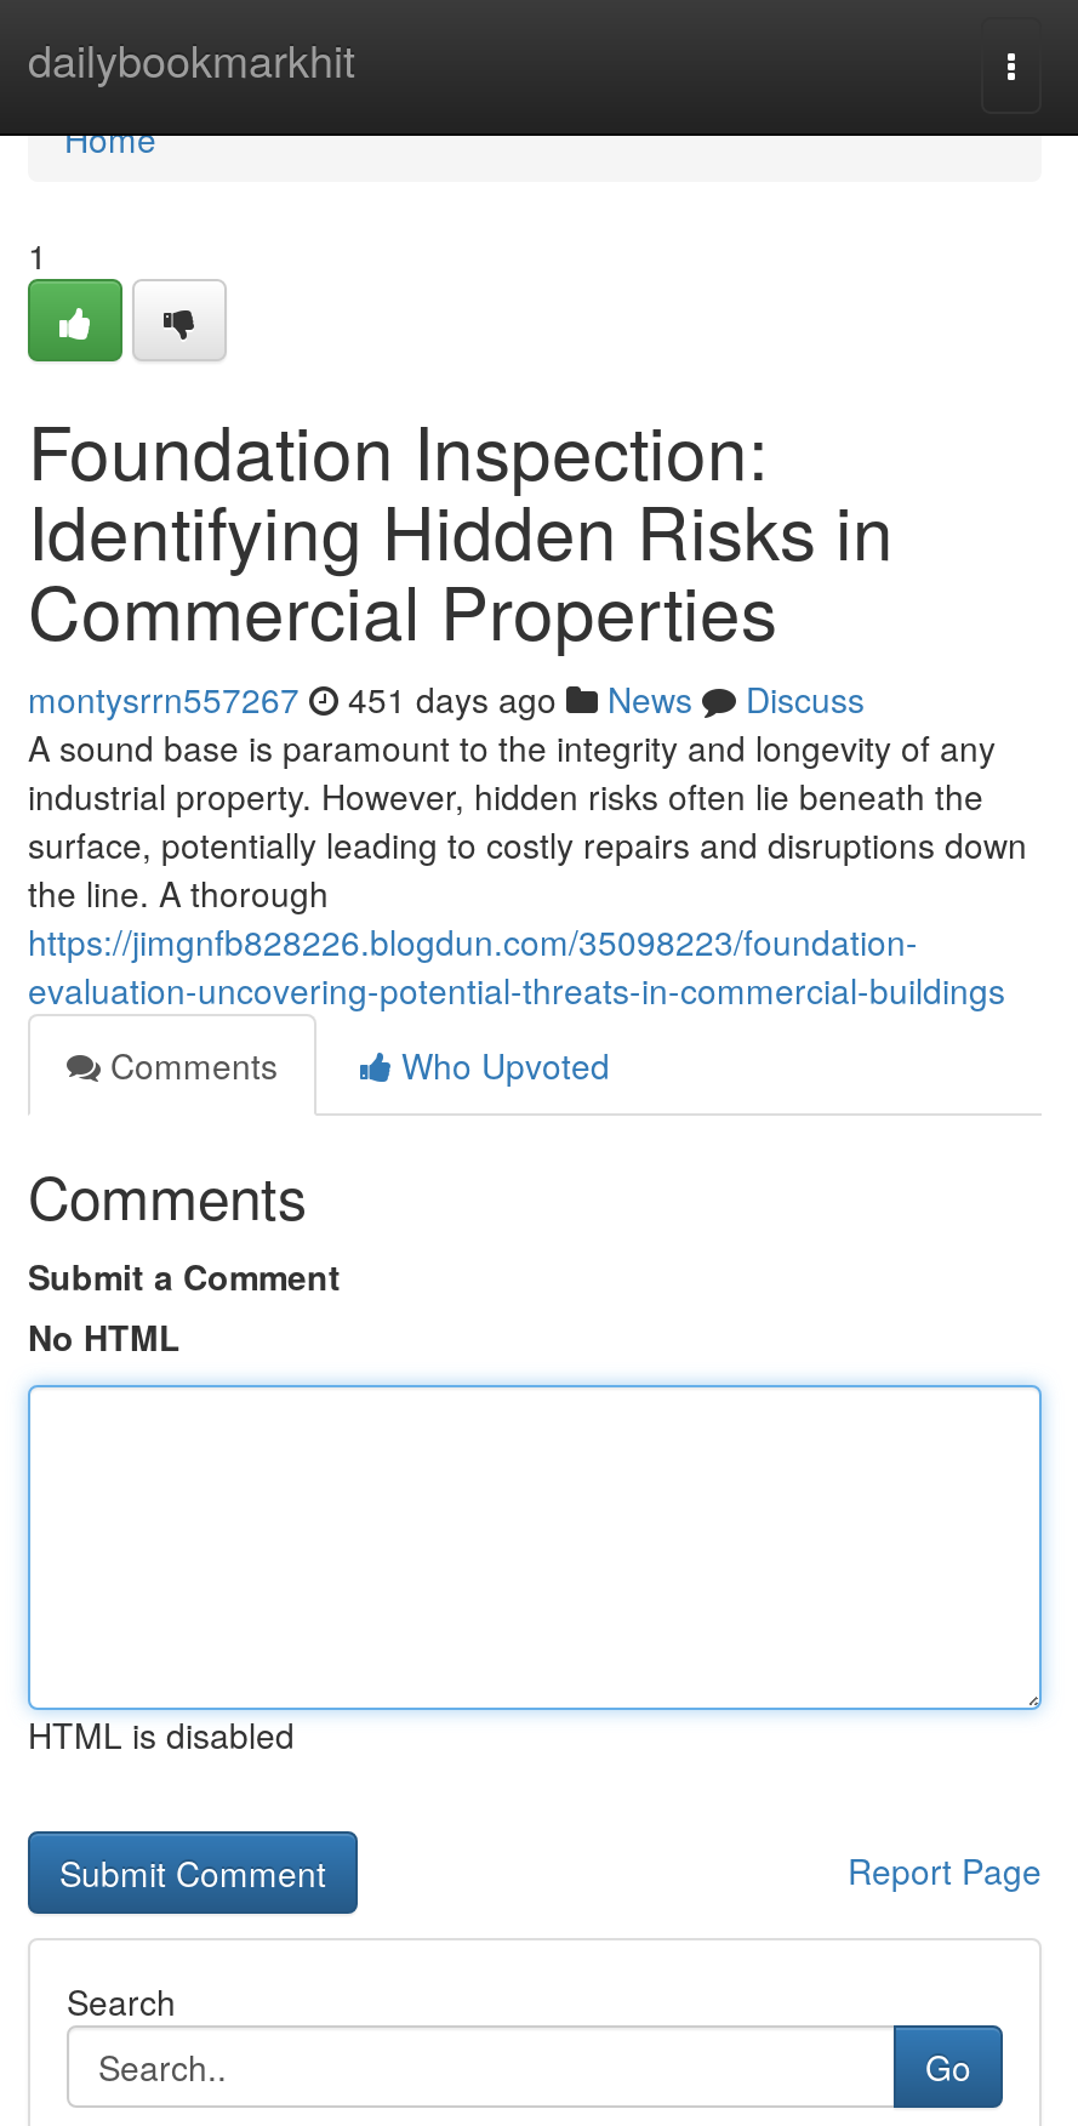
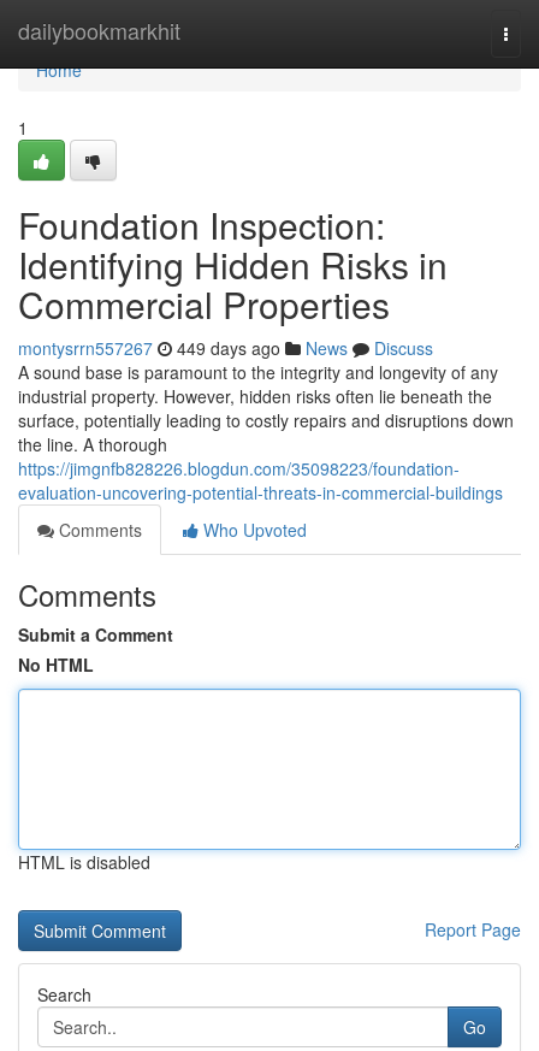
[28,674,865,723] montysrrn557267 451 days ago News Discuss -> [18,336,433,360] montysrrn557267 449 days ago News Discuss

